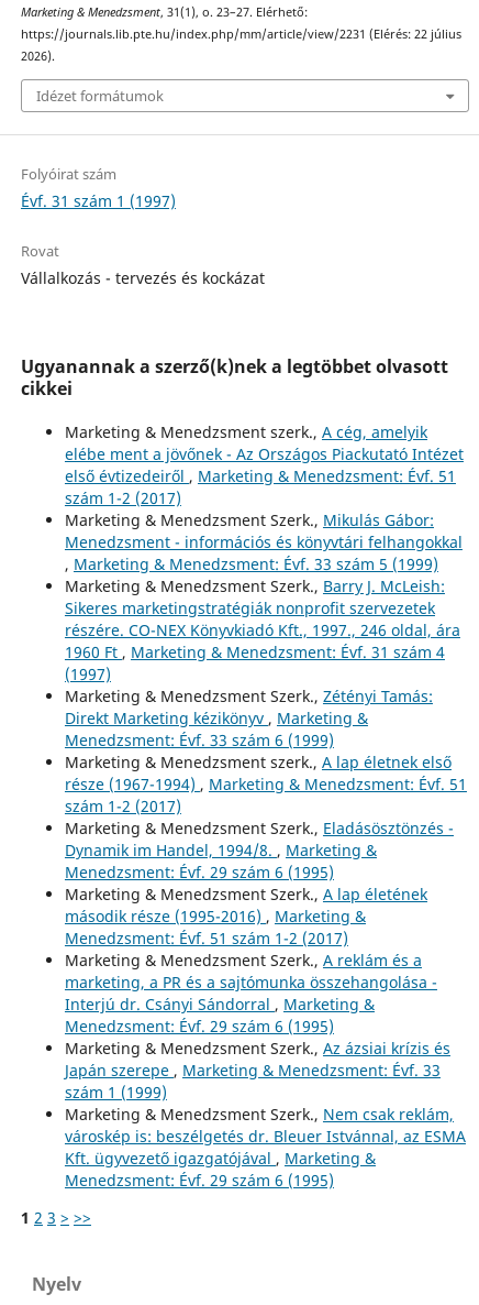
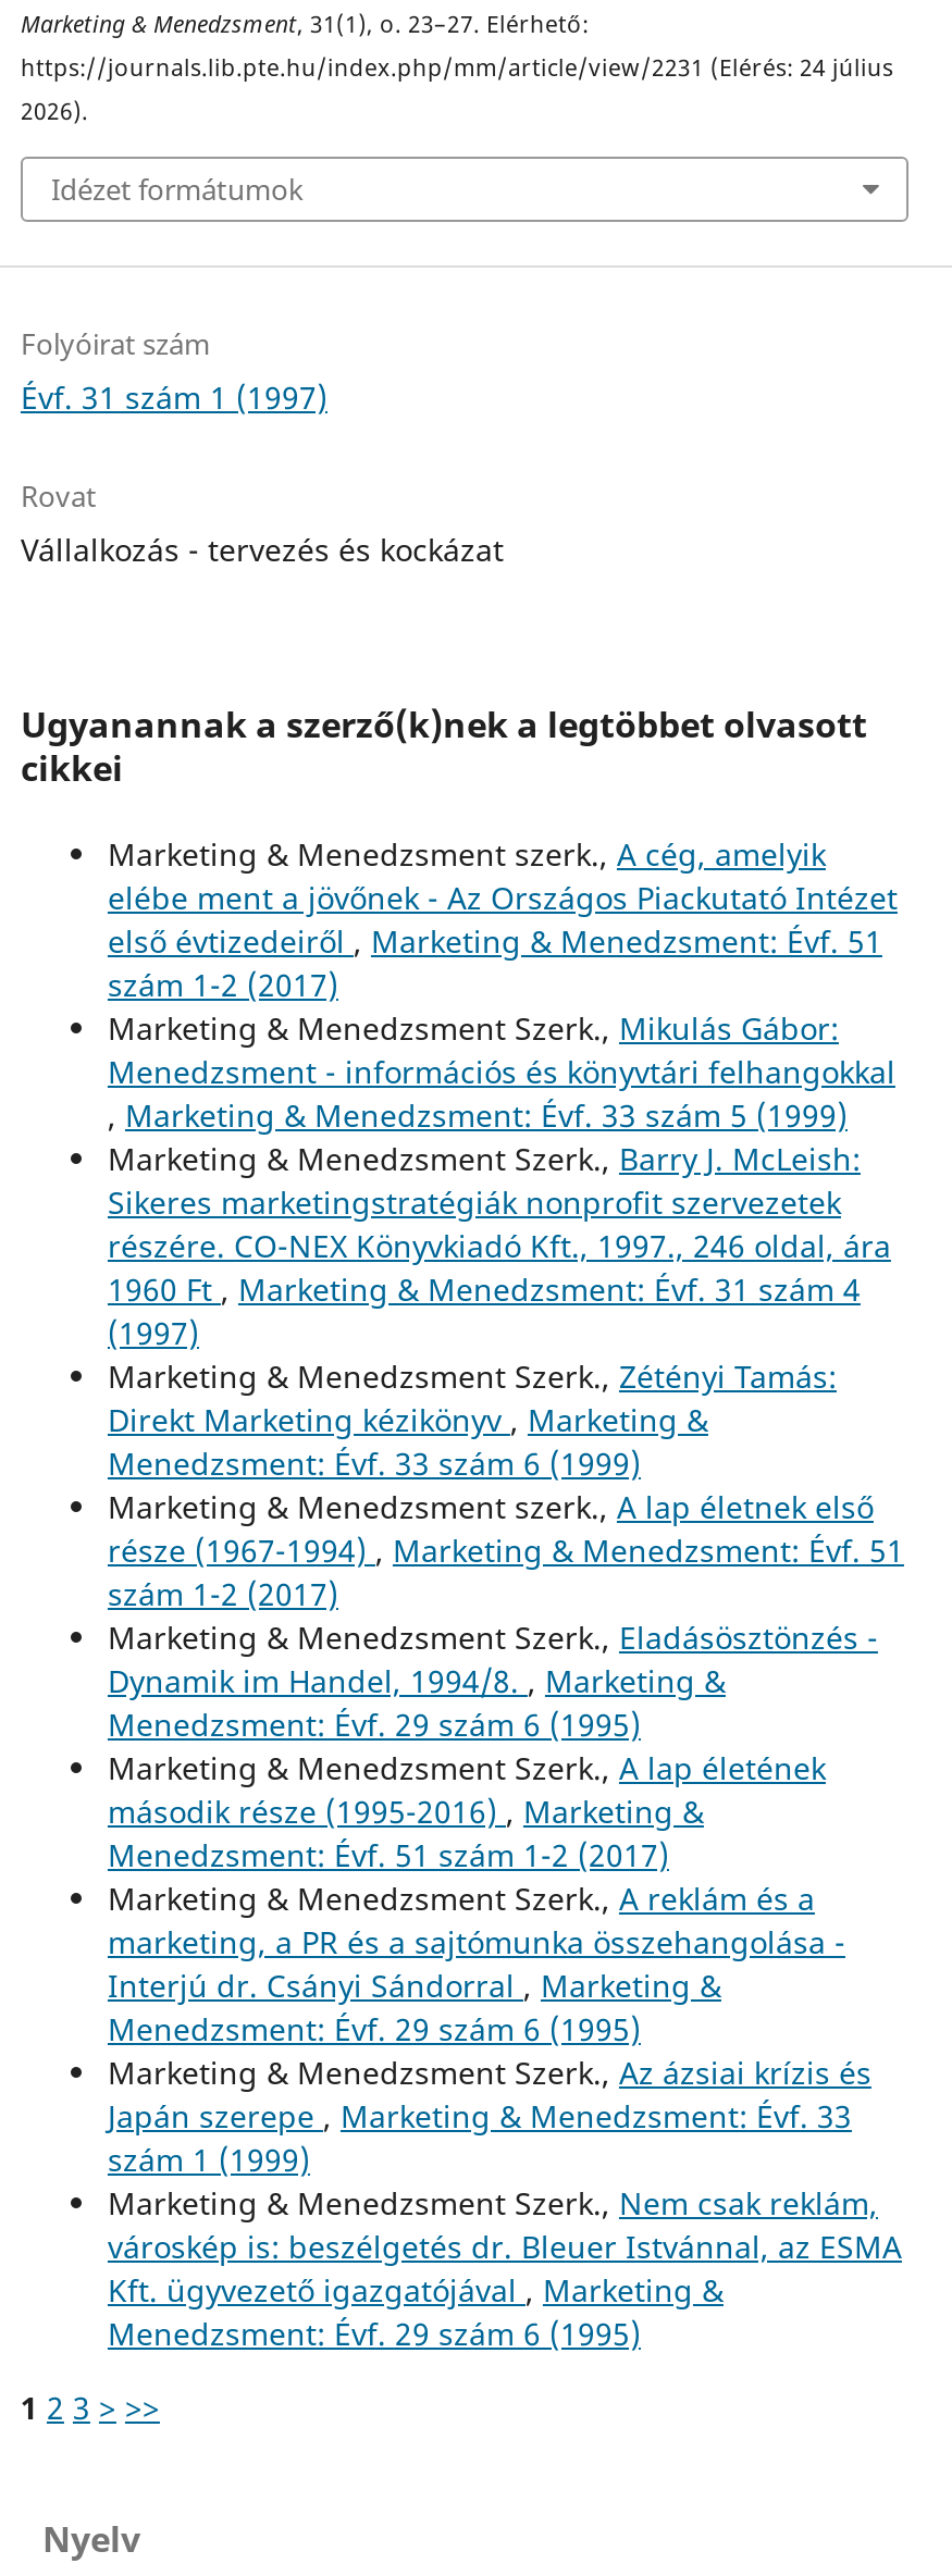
[21,27,461,42] https://journals.lib.pte.hu/index.php/mm/article/view/2231 (Elérés: 22 július -> [21,52,893,83] https://journals.lib.pte.hu/index.php/mm/article/view/2231 (Elérés: 24 július

